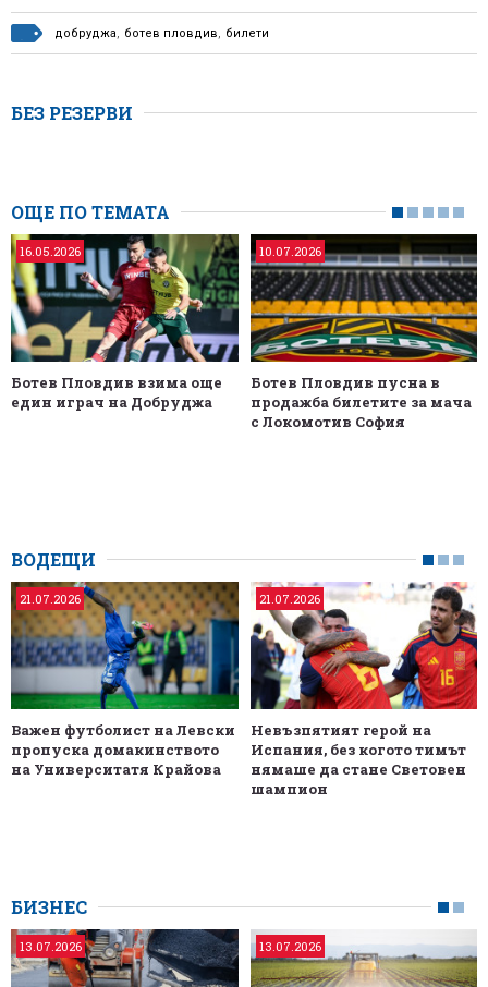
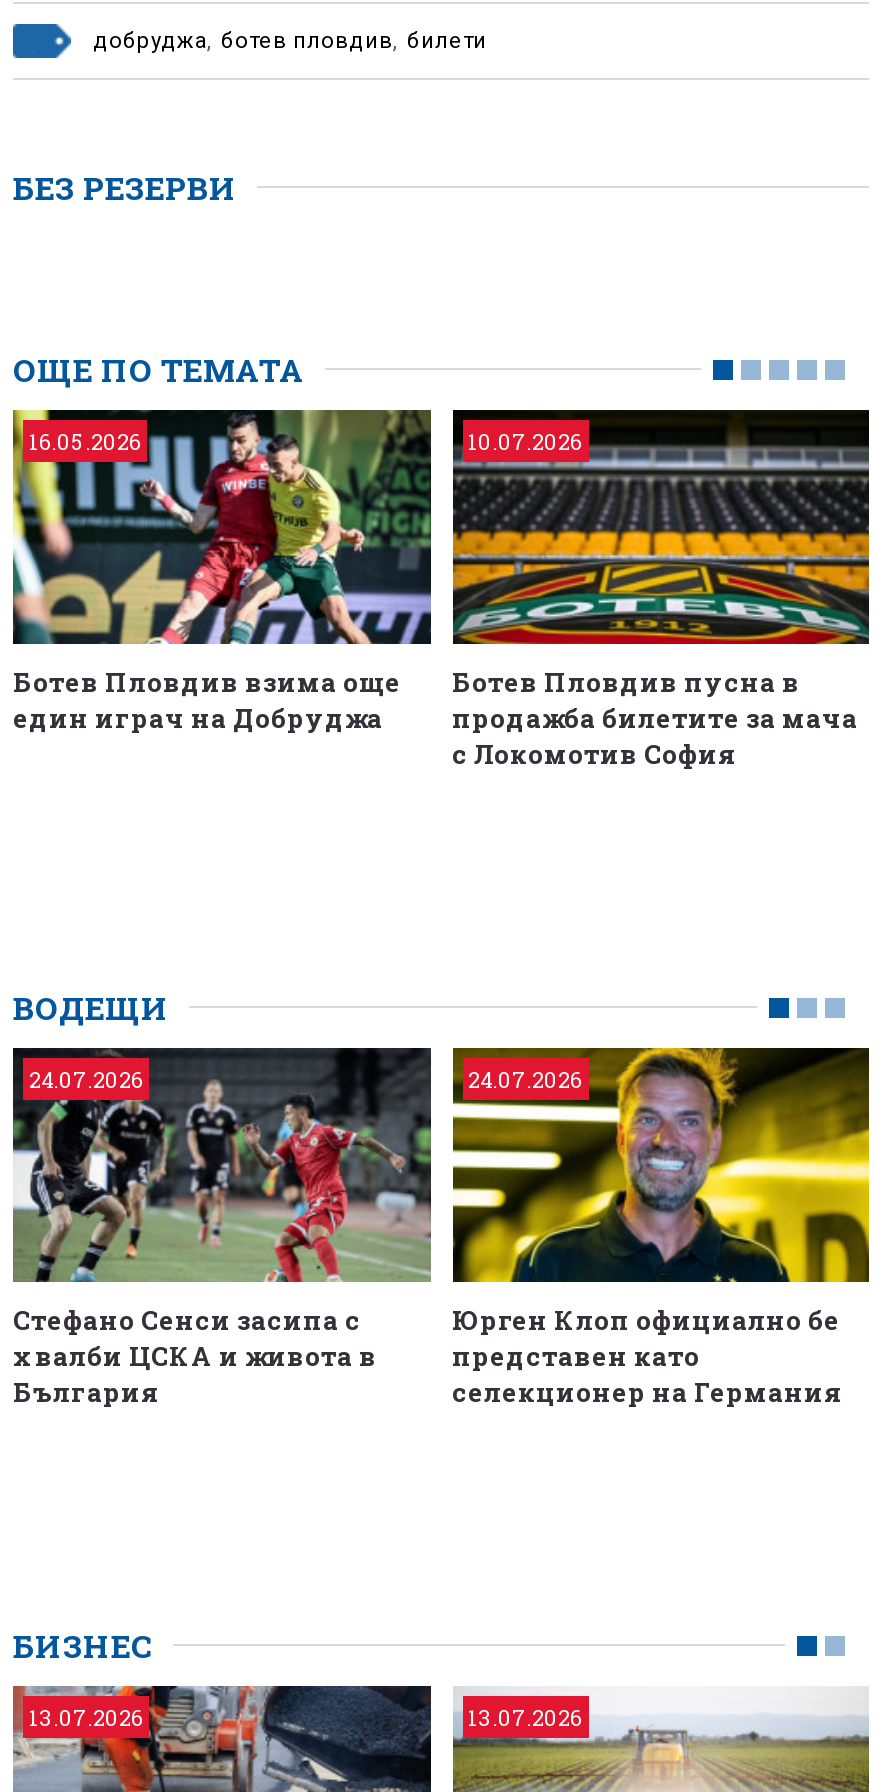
[10,581,240,710] [image] | 21.07.2026 -> [11,1046,433,1284] [image] | 24.07.2026
[249,581,478,710] [image] | 21.07.2026 -> [451,1046,871,1284] [image] | 24.07.2026
[11,720,235,779] Важен футболист на Левски | пропуска домакинството | на Университатя Крайова -> [13,1302,377,1410] Стефано Сенси засипа с | хвалби ЦСКА и живота в | България
[250,720,466,798] Невъзпятият герой на | Испания, без когото тимът | нямаше да стане Световен | шампион -> [452,1302,842,1410] Юрген Клоп официално бе | представен като | селекционер на Германия

